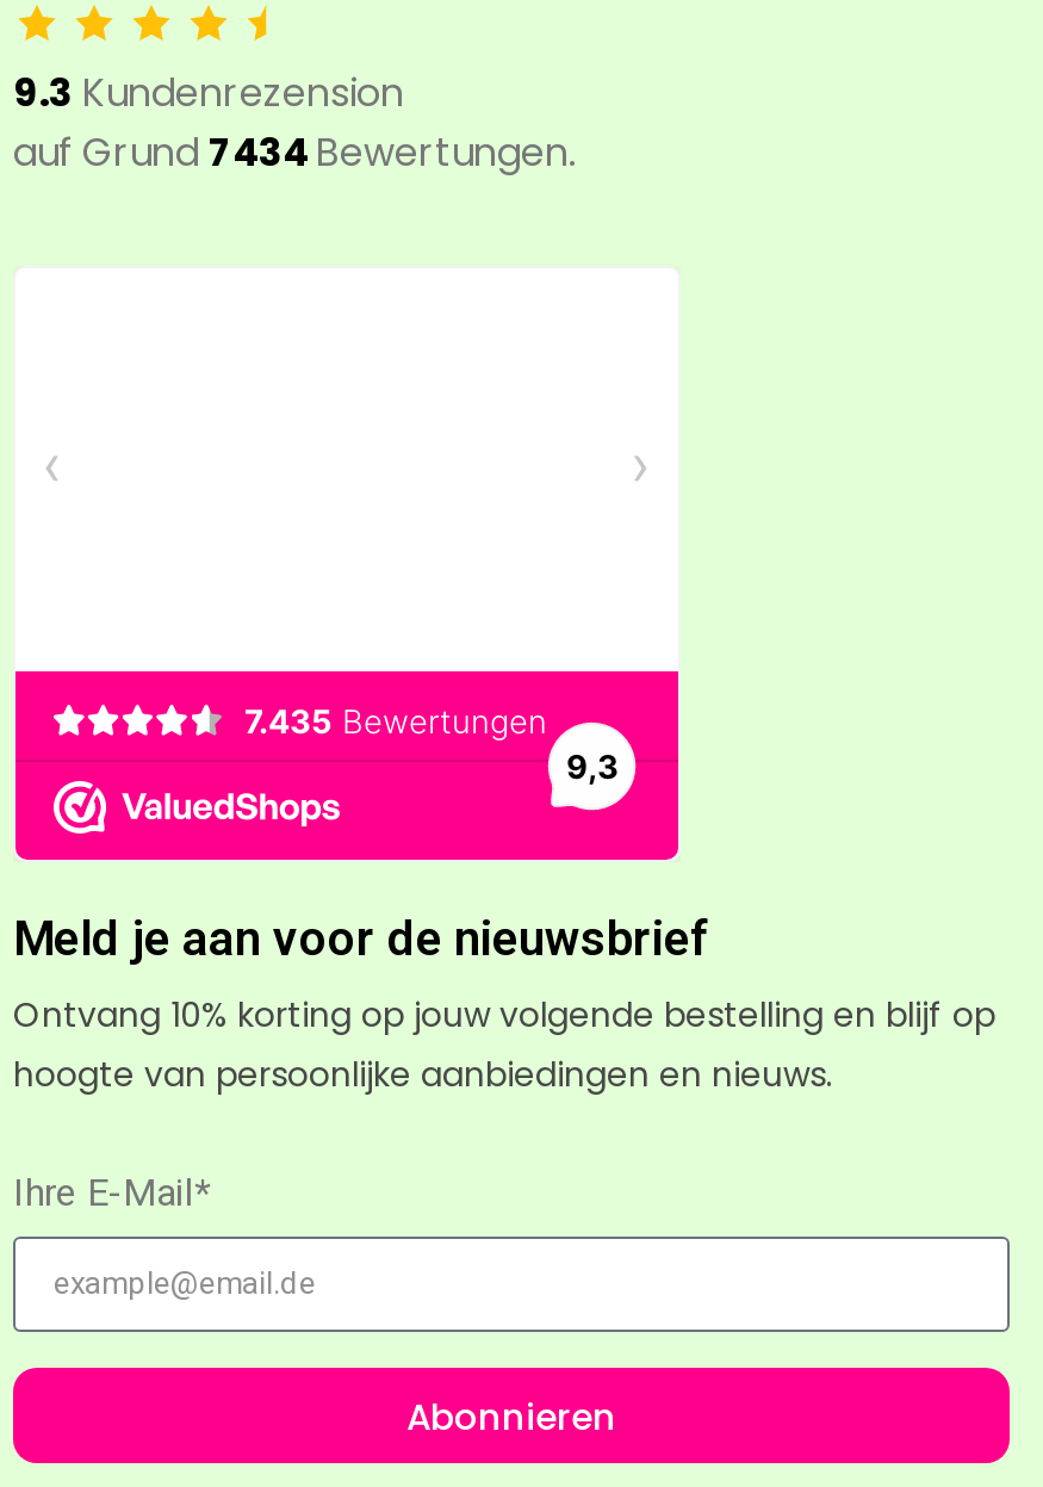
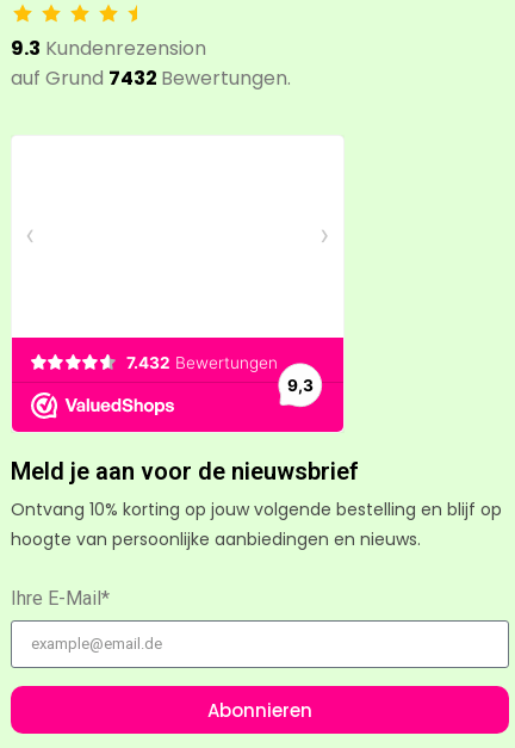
[13,126,576,181] auf Grund 7434 Bewertungen. -> [11,65,291,92] auf Grund 7432 Bewertungen.

